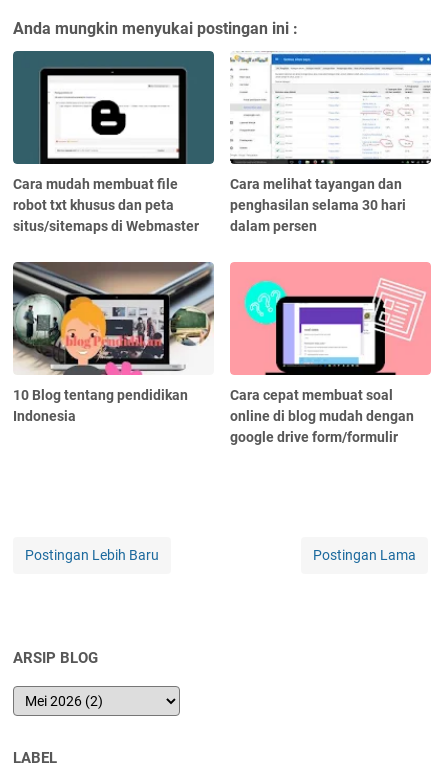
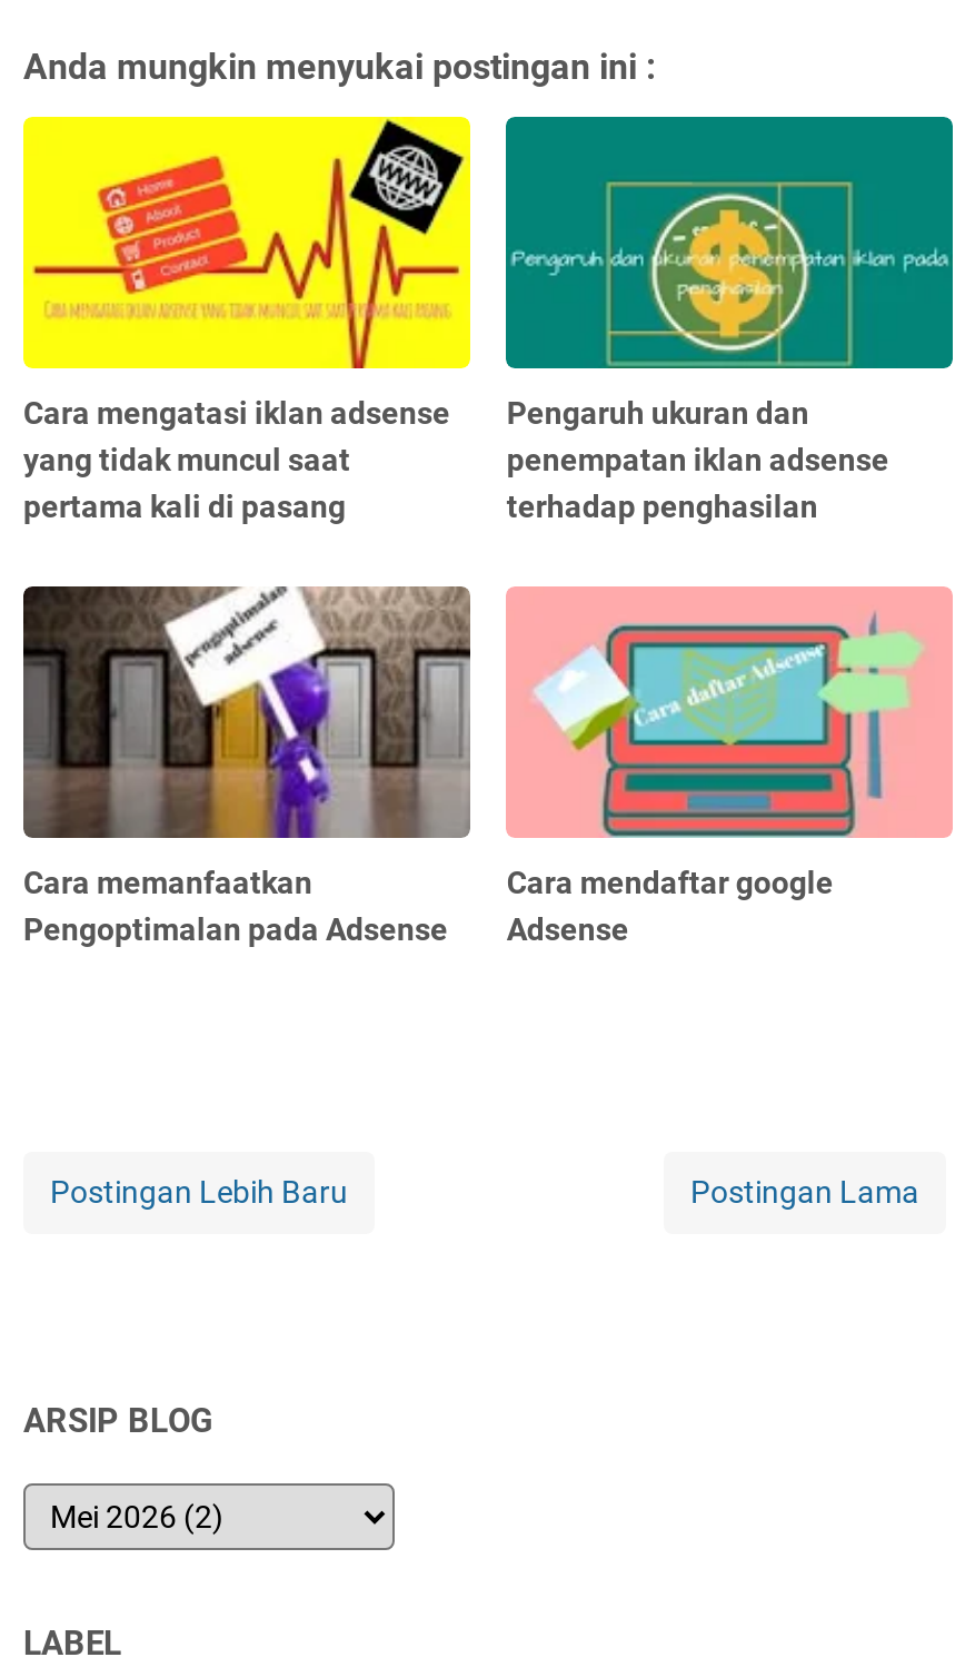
[12,50,215,234] [image] | Cara mudah membuat file | robot txt khusus dan peta | situs/sitemaps di Webmaster -> [21,115,472,524] [image] | Cara mengatasi iklan adsense | yang tidak muncul saat | pertama kali di pasang
[230,52,431,234] [image] | Cara melihat tayangan dan | penghasilan selama 30 hari | dalam persen -> [504,115,955,524] [image] | Pengaruh ukuran dan | penempatan iklan adsense | terhadap penghasilan
[13,262,214,424] [image] | 10 Blog tentang pendidikan | Indonesia -> [23,586,472,946] [image] | Cara memanfaatkan | Pengoptimalan pada Adsense
[230,276,426,445] [image] | Cara cepat membuat soal | online di blog mudah dengan | google drive form/formulir -> [507,615,922,946] [image] | Cara mendaftar google | Adsense

